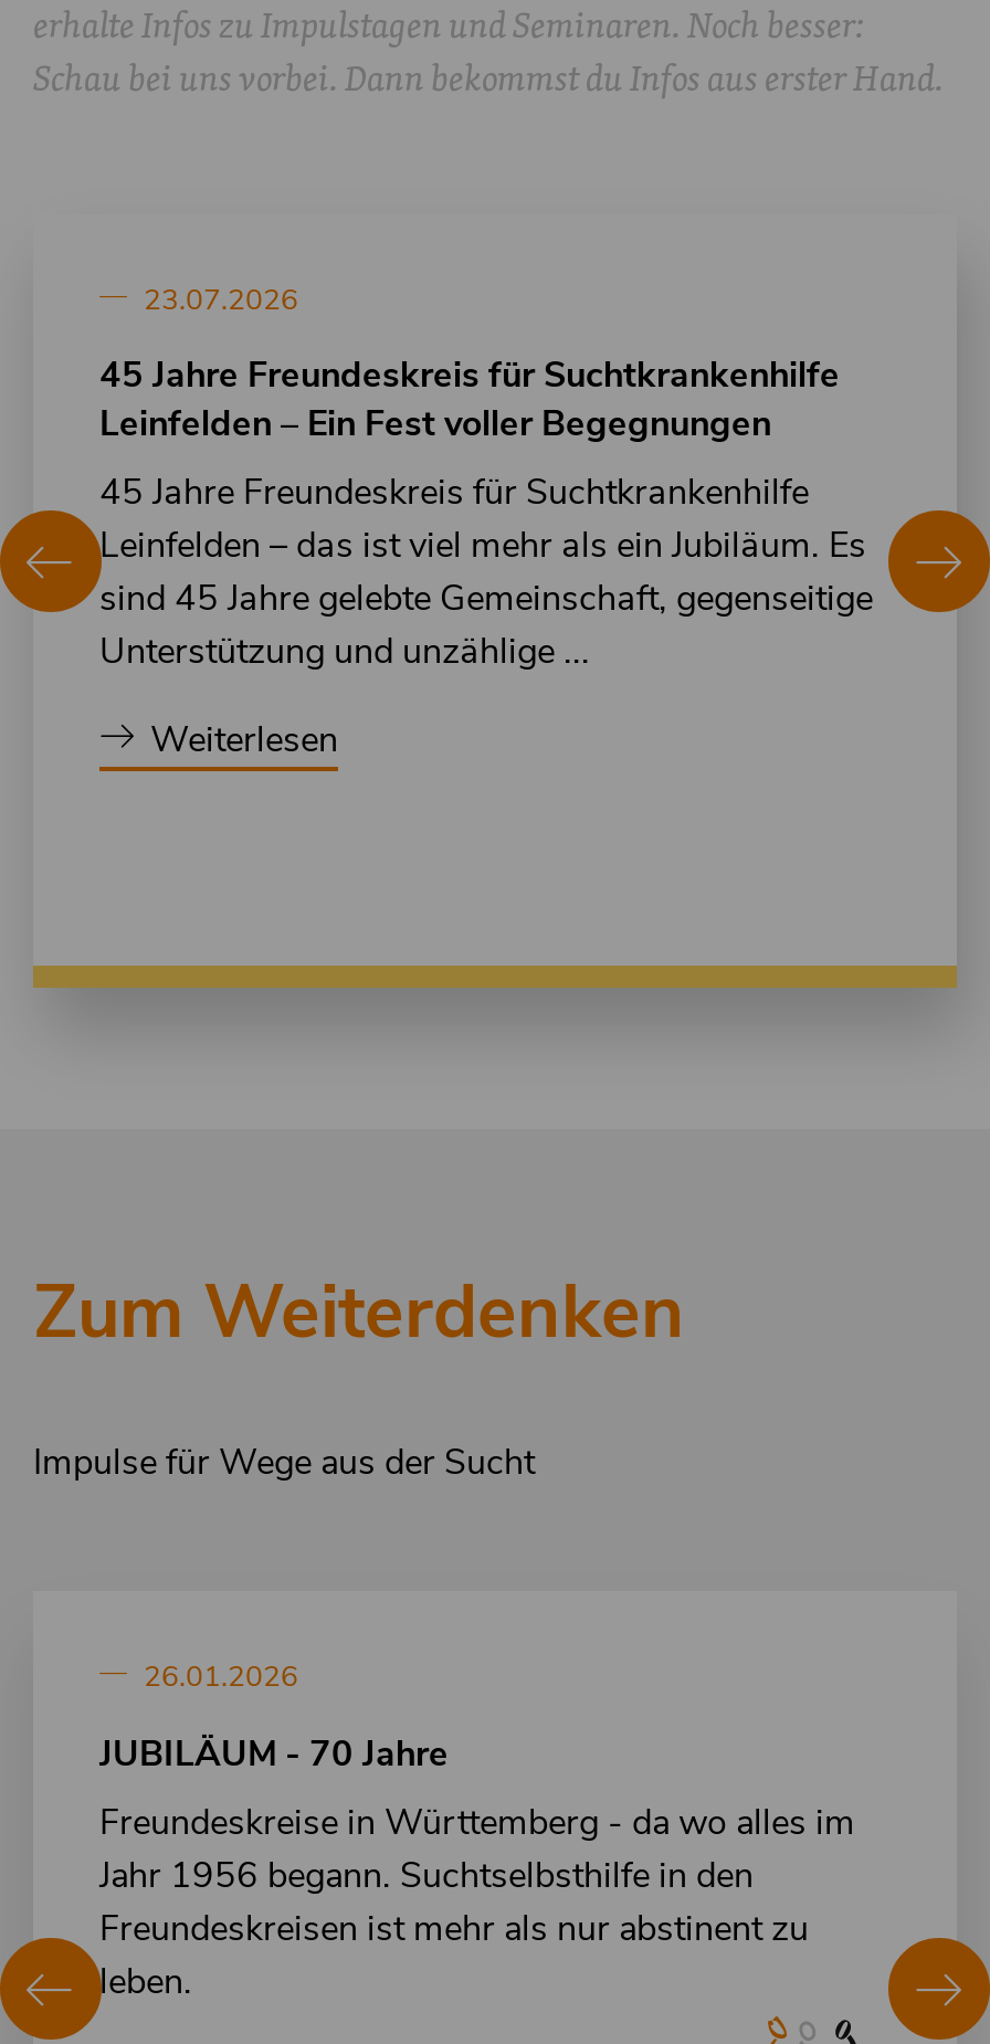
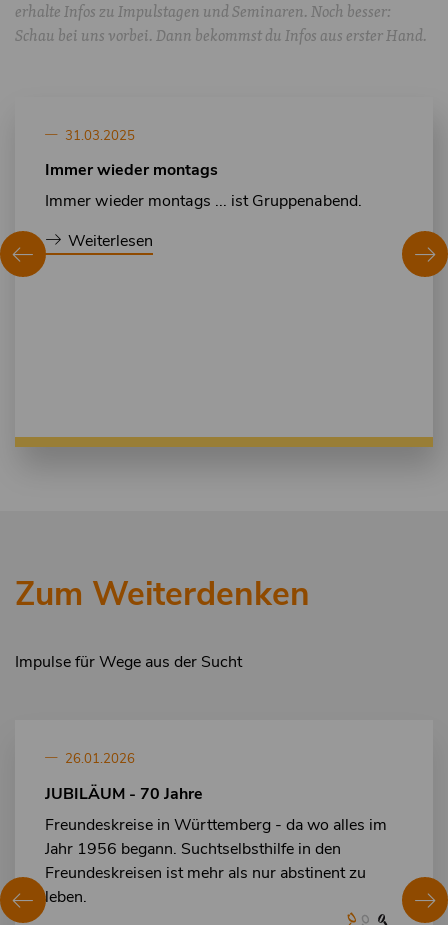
[144,281,298,320] 23.07.2026 -> [65,127,135,145] 31.03.2025
[99,352,873,677] 45 Jahre Freundeskreis für Suchtkrankenhilfe | Leinfelden – Ein Fest voller Begegnungen | 45 Jahre Freundeskreis für Suchtkrankenhilfe | Leinfelden – das ist viel mehr als ein Jubiläum. Es | sind 45 Jahre gelebte Gemeinschaft, gegenseitige | Unterstützung und unzählige ... -> [45,159,362,212] Immer wieder montags | Immer wieder montags ... ist Gruppenabend.
moved [150,716,338,765] -> [68,230,153,252]: Weiterlesen

